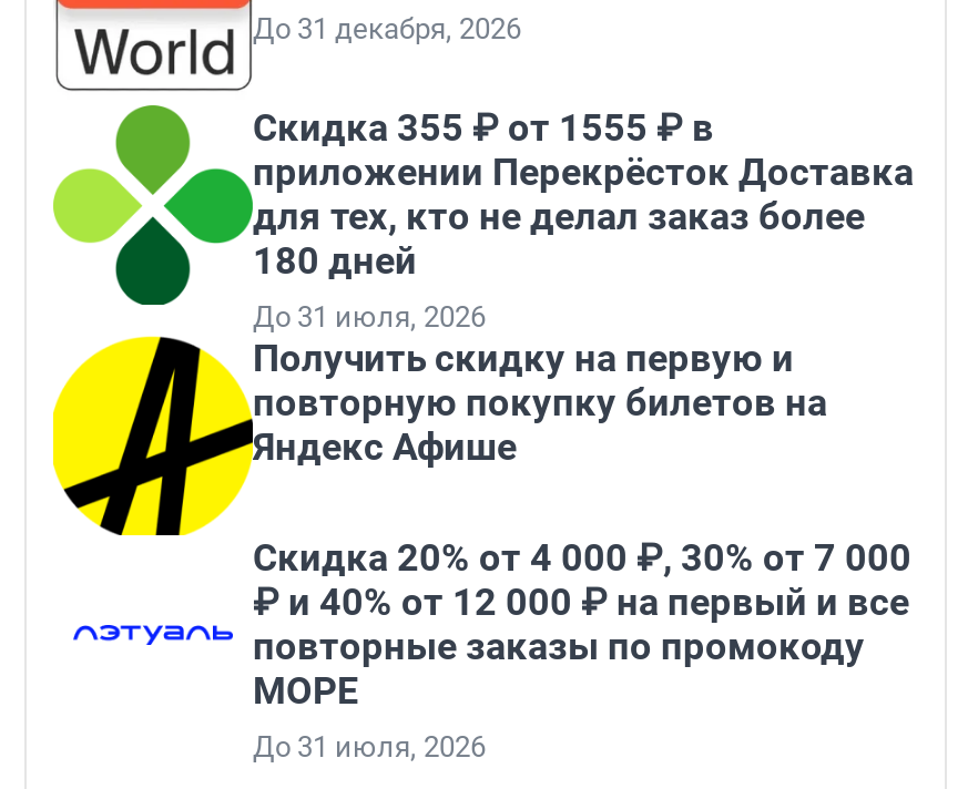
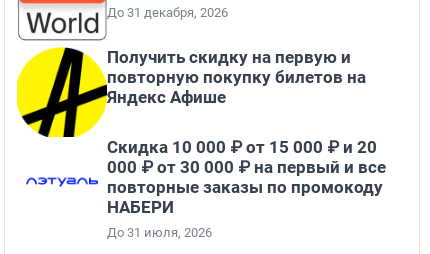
[53,104,914,333] [image] | Скидка 355 ₽ от 1555 ₽ в | приложении Перекрёсток Доставка | для тех, кто не делал заказ более | 180 дней | До 31 июля, 2026 -> none
[253,535,911,623] Скидка 20% от 4 000 ₽, 30% от 7 000 | ₽ и 40% от 12 000 ₽ на первый и все -> [107,137,386,177] Скидка 10 000 ₽ от 15 000 ₽ и 20 | 000 ₽ от 30 000 ₽ на первый и все
[253,668,359,712] МОРЕ -> [107,197,174,217] НАБЕРИ

